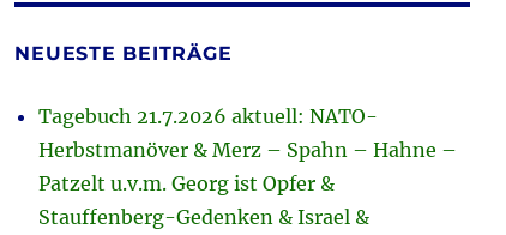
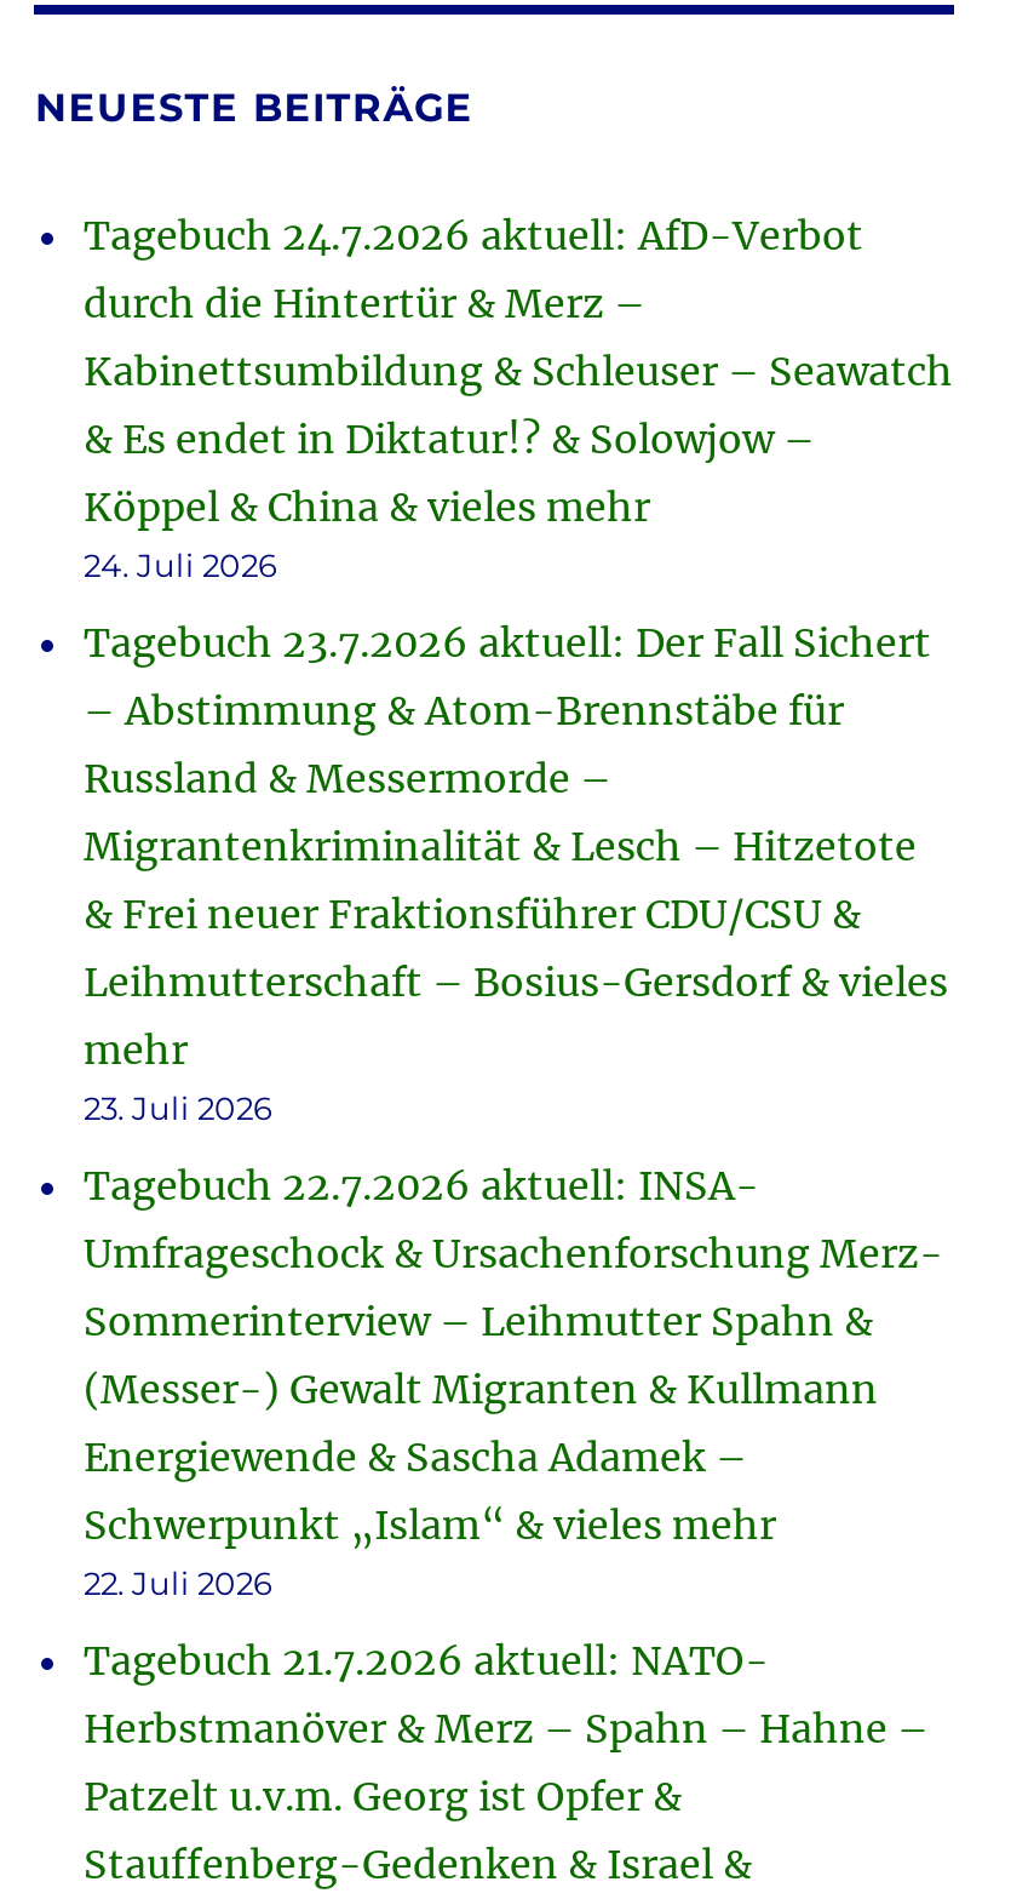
none -> [84,211,953,1603] Tagebuch 24.7.2026 aktuell: AfD-Verbot | durch die Hintertür & Merz – | Kabinettsumbildung & Schleuser – Seawatch | & Es endet in Diktatur!? & Solowjow – | Köppel & China & vieles mehr | 24. Juli 2026 | Tagebuch 23.7.2026 aktuell: Der Fall Sichert | – Abstimmung & Atom-Brennstäbe für | Russland & Messermorde – | Migrantenkriminalität & Lesch – Hitzetote | & Frei neuer Fraktionsführer CDU/CSU & | Leihmutterschaft – Bosius-Gersdorf & vieles | mehr | 23. Juli 2026 | Tagebuch 22.7.2026 aktuell: INSA- | Umfrageschock & Ursachenforschung Merz- | Sommerinterview – Leihmutter Spahn & | (Messer-) Gewalt Migranten & Kullmann | Energiewende & Sascha Adamek – | Schwerpunkt „Islam“ & vieles mehr | 22. Juli 2026

